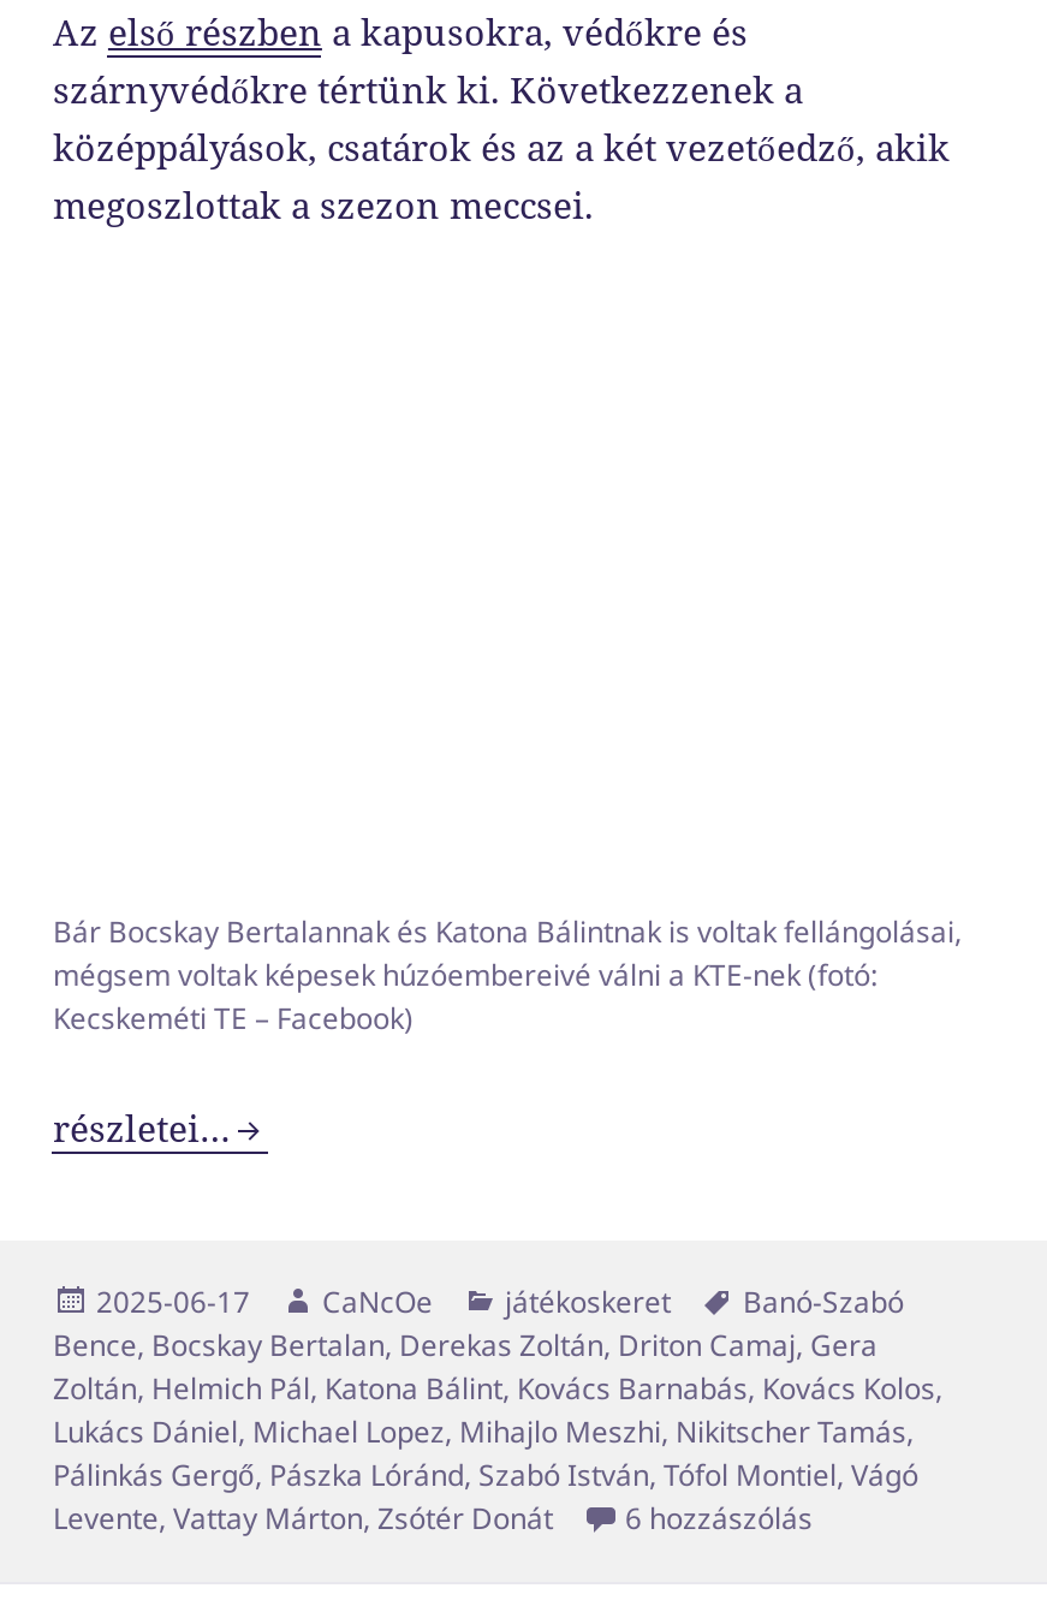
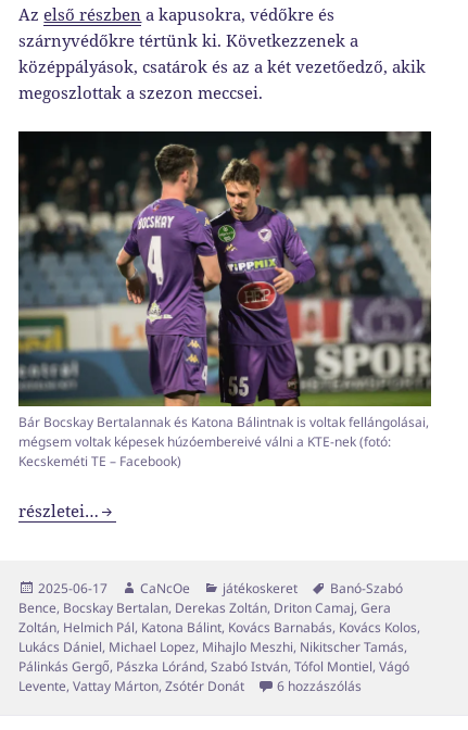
none -> [17,130,432,407] [image]

